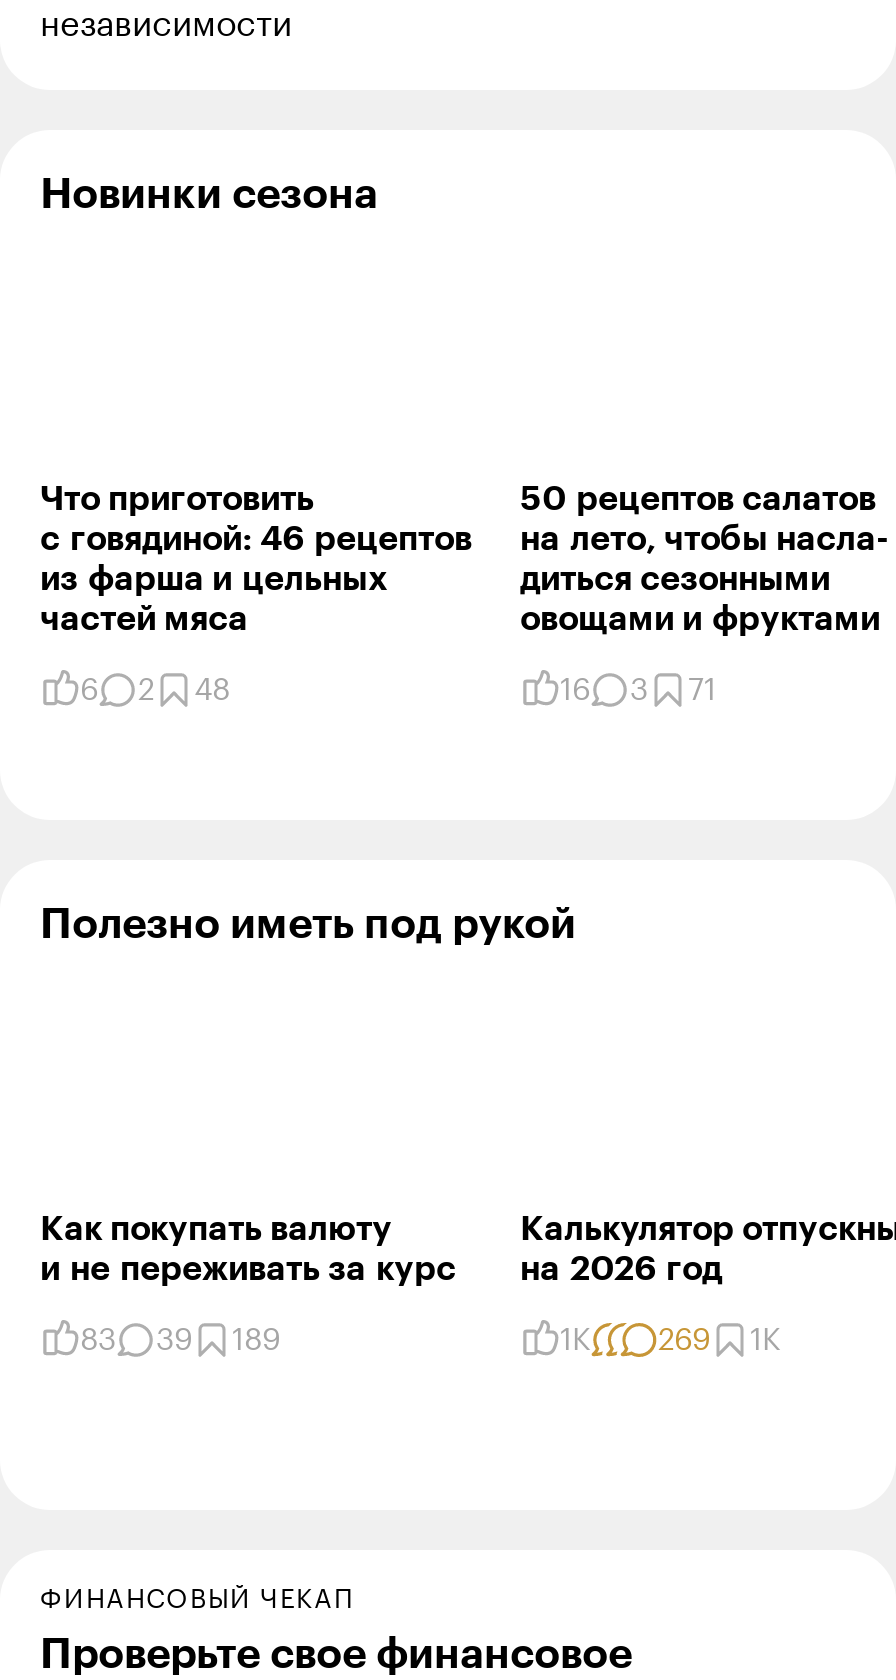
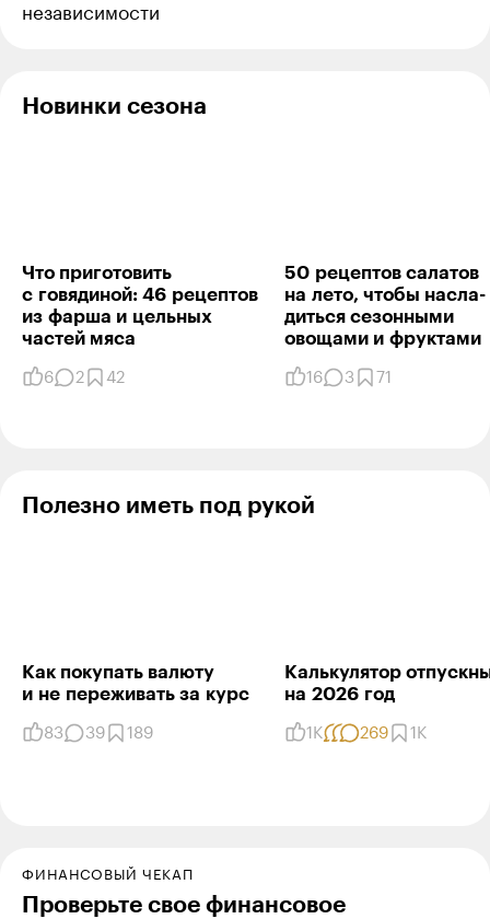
[80,676,230,706] 6 2 48 -> [44,370,125,386] 6 2 42

